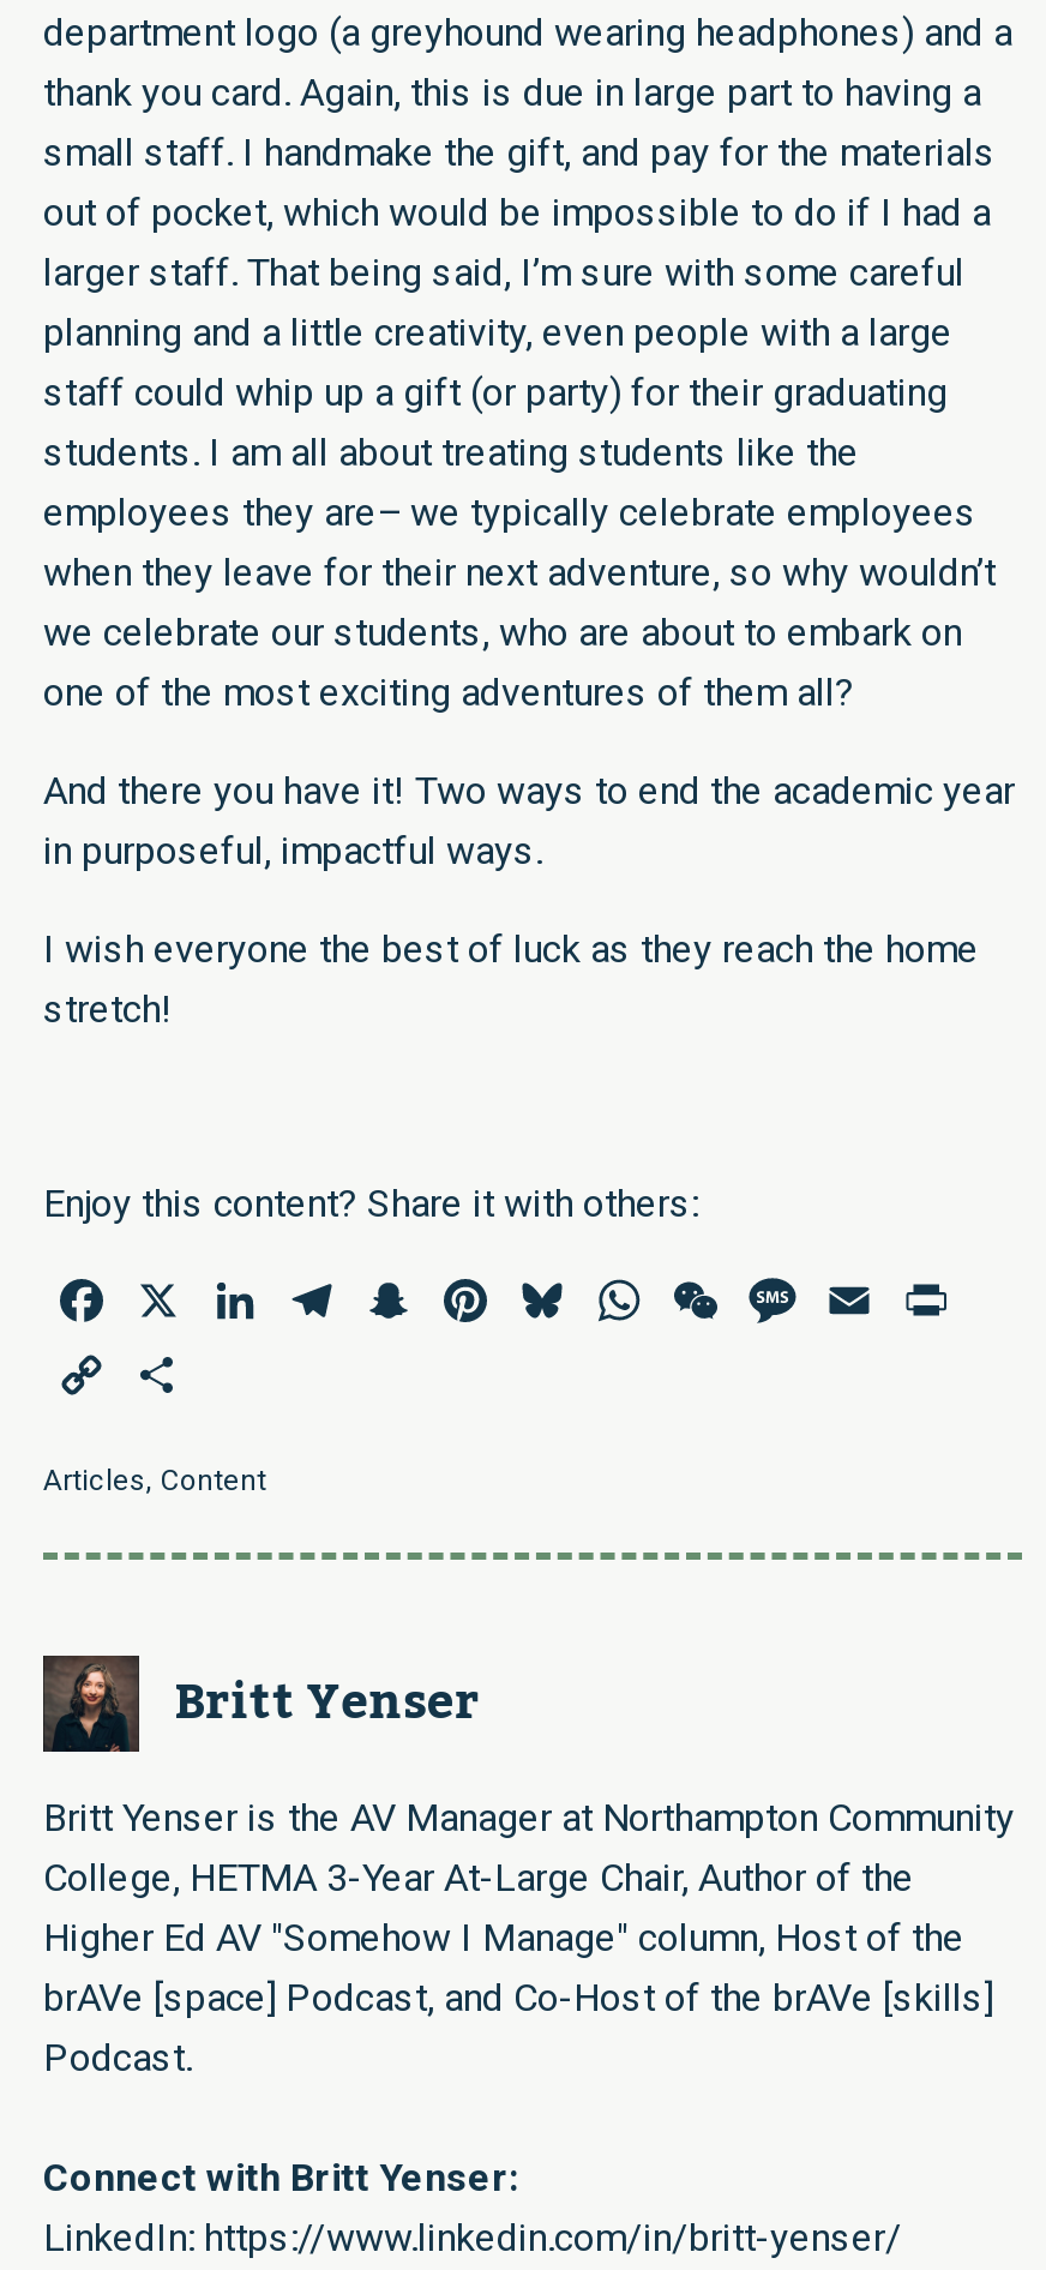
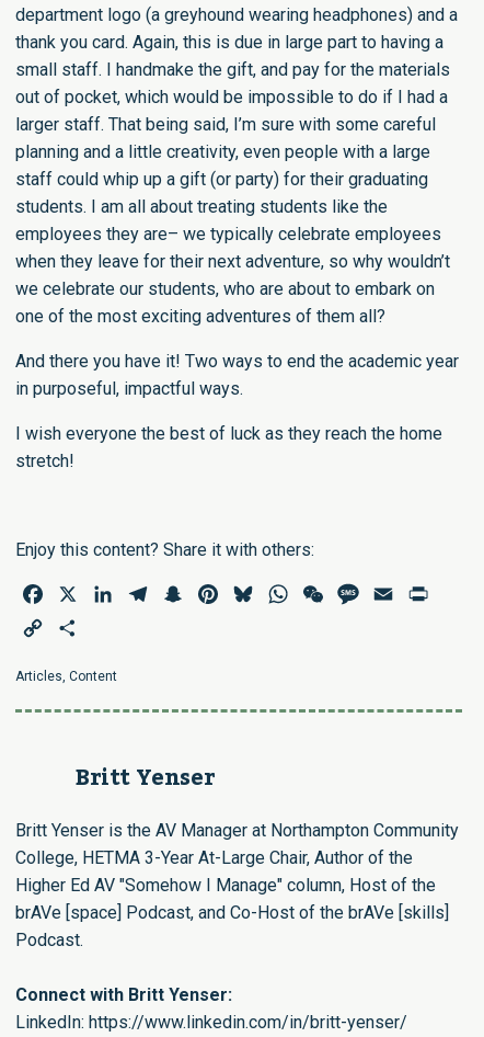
[41,1653,142,1754] [image] -> none

